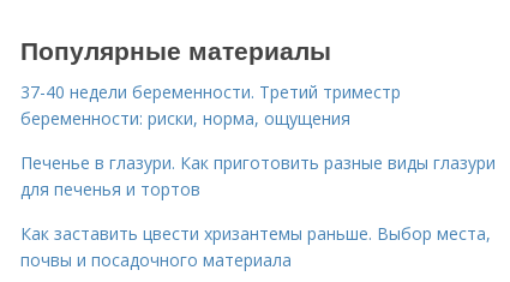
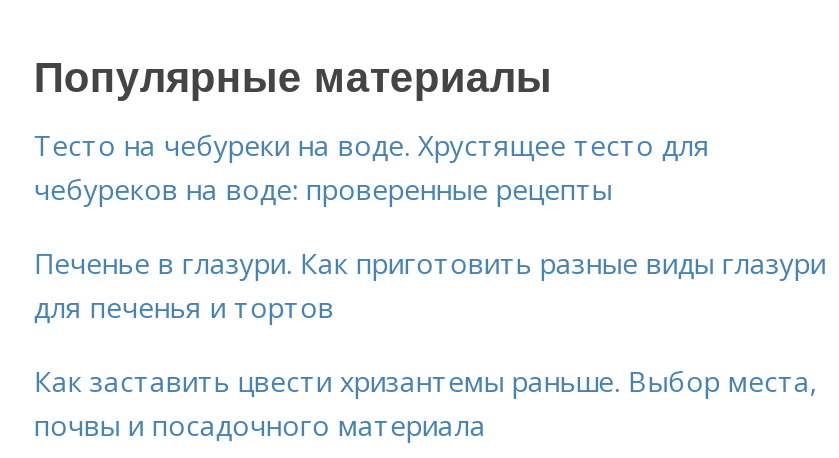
[21,80,401,130] 37-40 недели беременности. Третий триместр | беременности: риски, норма, ощущения -> [34,126,710,208] Тесто на чебуреки на воде. Хрустящее тесто для | чебуреков на воде: проверенные рецепты

